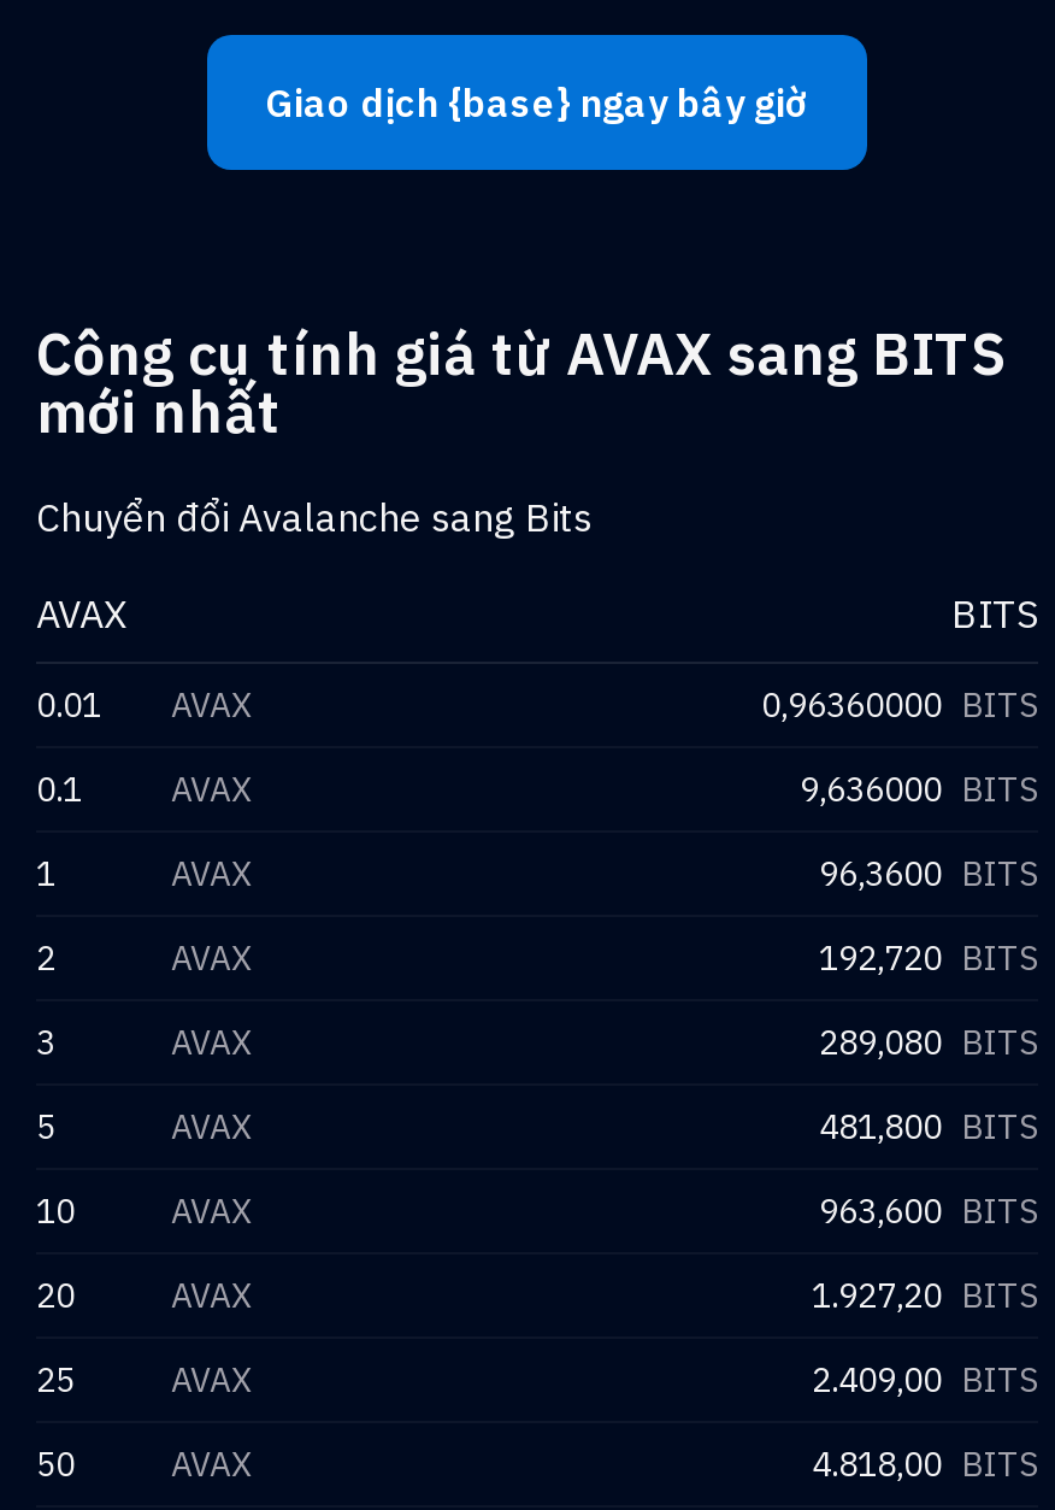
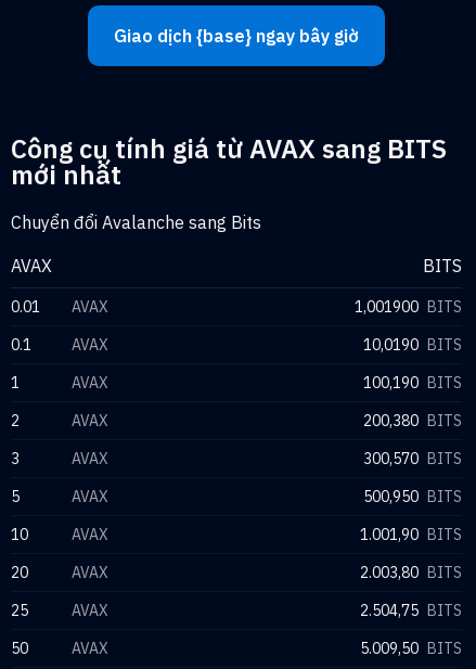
[761,684,1038,727] 0,96360000 BITS -> [355,297,462,317] 1,001900 BITS
[800,768,1038,811] 9,636000 BITS -> [363,335,462,355] 10,0190 BITS
[819,852,1038,896] 96,3600 BITS -> [363,373,462,393] 100,190 BITS
[819,937,1038,980] 192,720 BITS -> [363,411,462,431] 200,380 BITS
[819,1021,1038,1064] 289,080 BITS -> [363,449,462,469] 300,570 BITS
[819,1105,1038,1149] 481,800 BITS -> [363,487,462,506] 500,950 BITS
[819,1190,1038,1233] 963,600 BITS -> [360,525,462,544] 1.001,90 BITS
[812,1274,1038,1317] 1.927,20 BITS -> [360,563,462,582] 2.003,80 BITS
[812,1358,1038,1402] 2.409,00 BITS -> [360,601,462,620] 2.504,75 BITS
[812,1443,1038,1486] 4.818,00 BITS -> [360,639,462,658] 5.009,50 BITS

